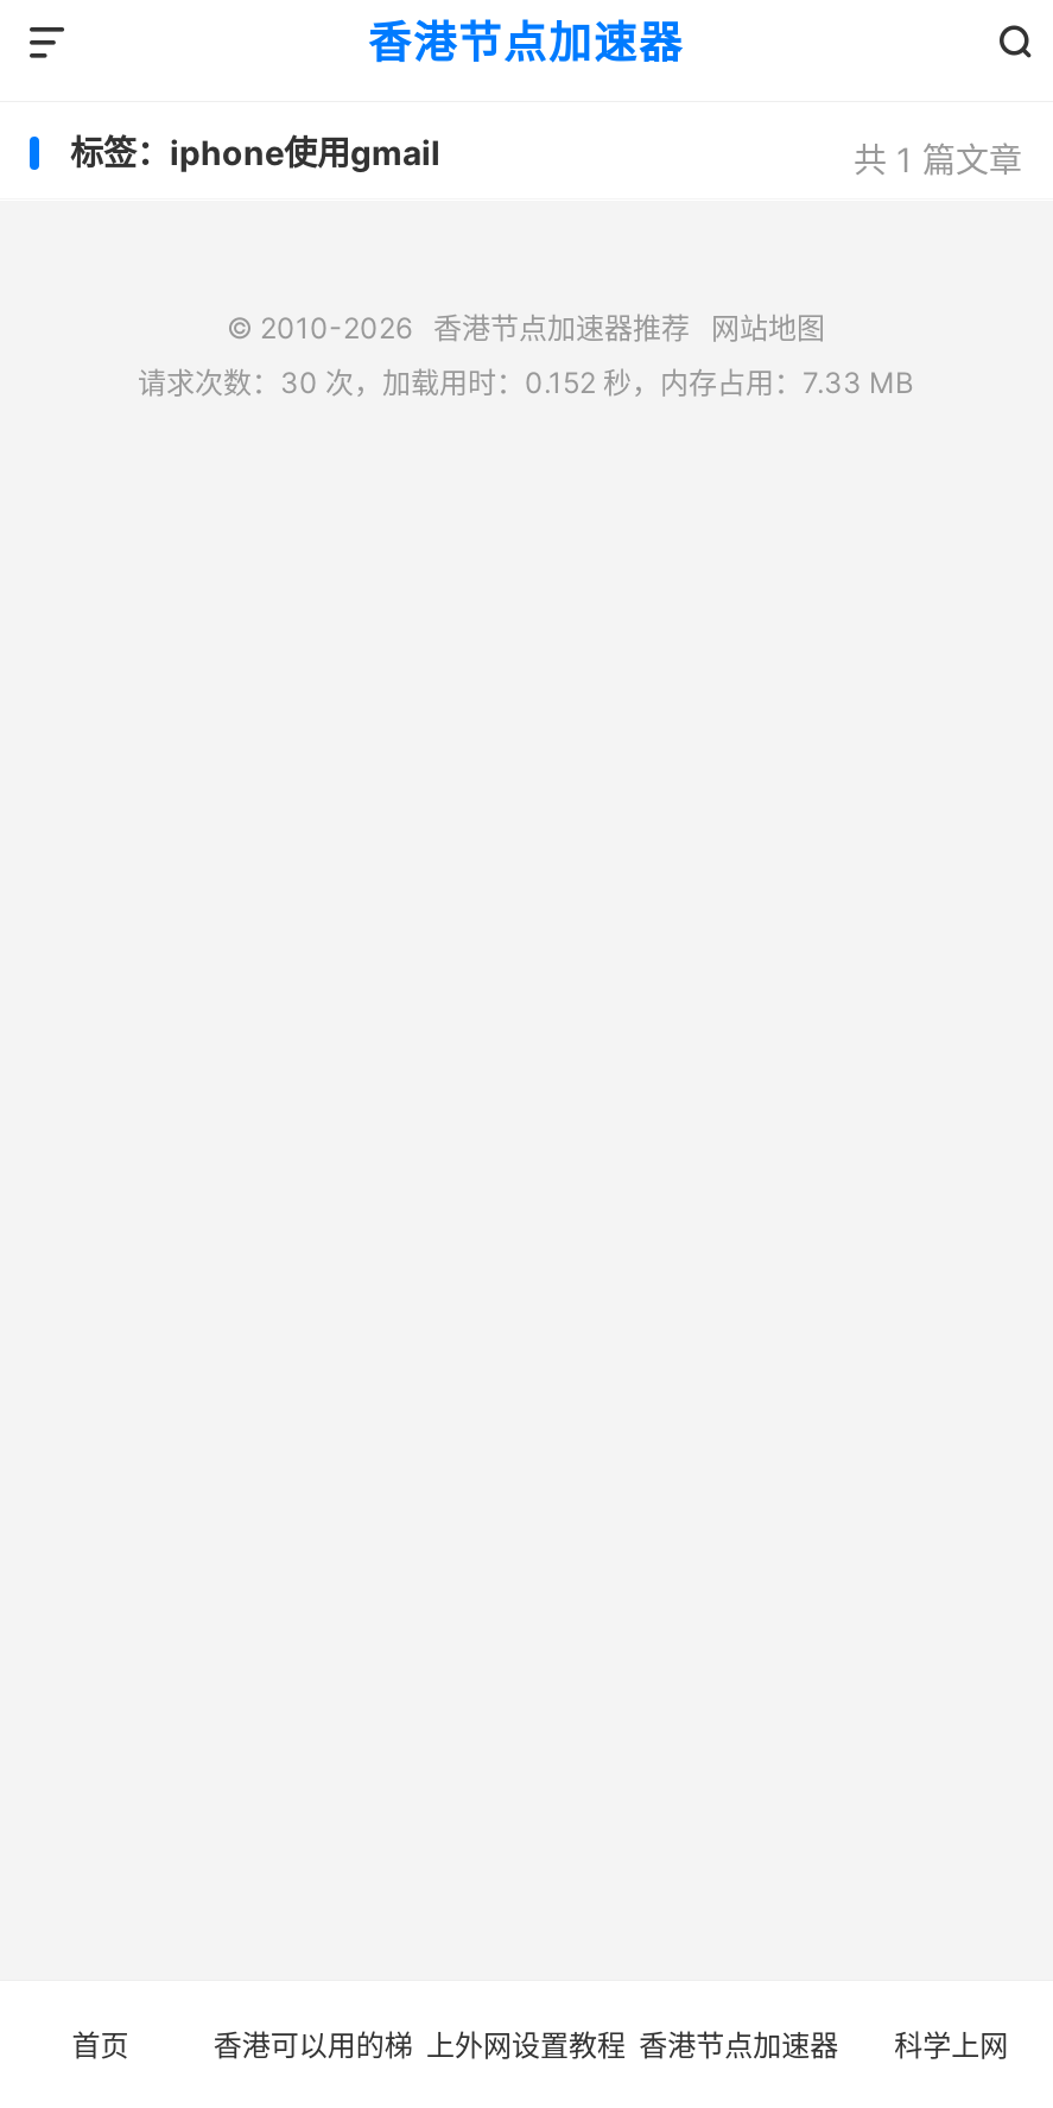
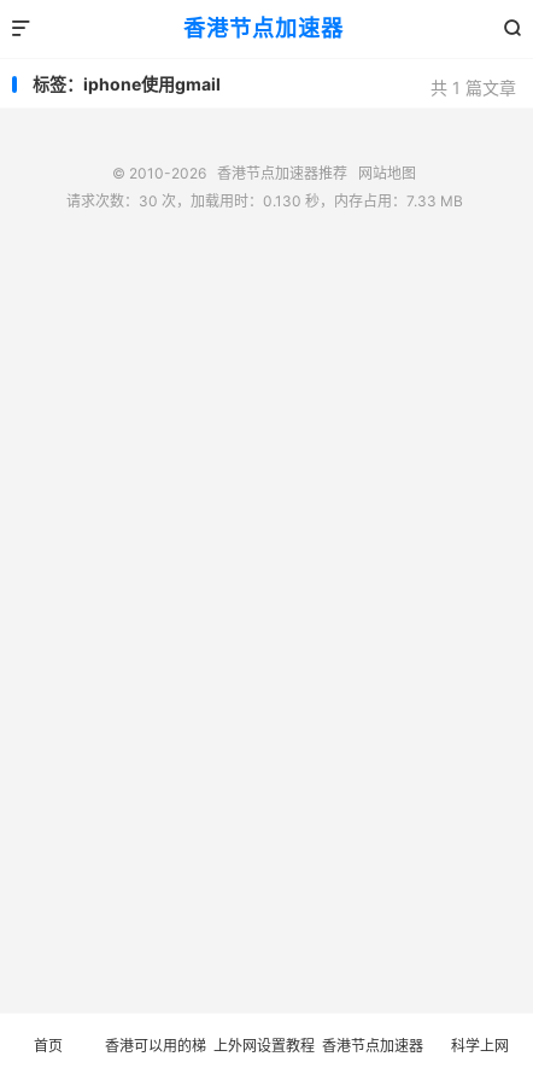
[138,365,914,400] 请求次数：30 次，加载用时：0.152 秒，内存占用：7.33 MB -> [66,192,462,210] 请求次数：30 次，加载用时：0.130 秒，内存占用：7.33 MB

